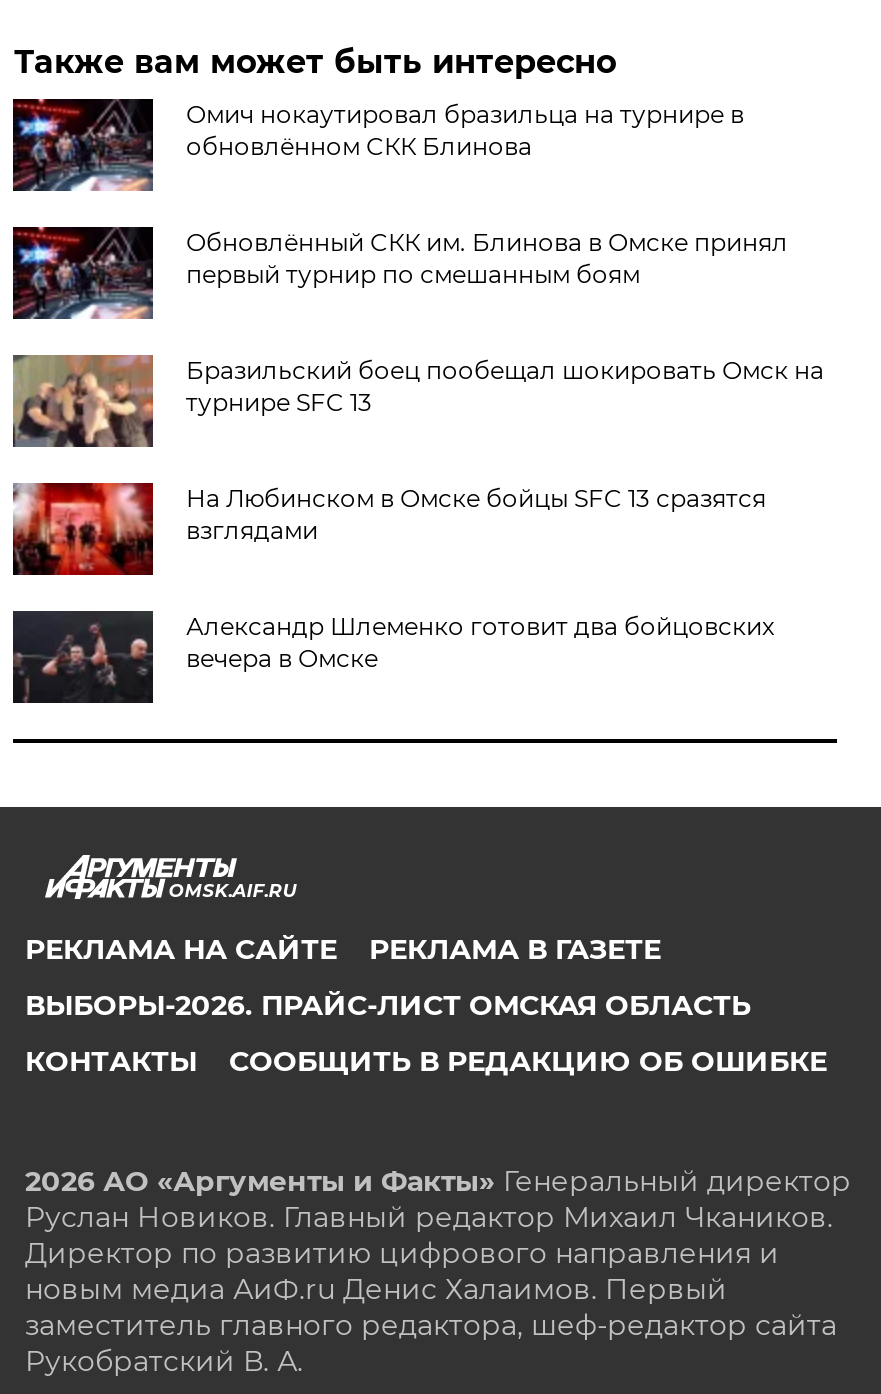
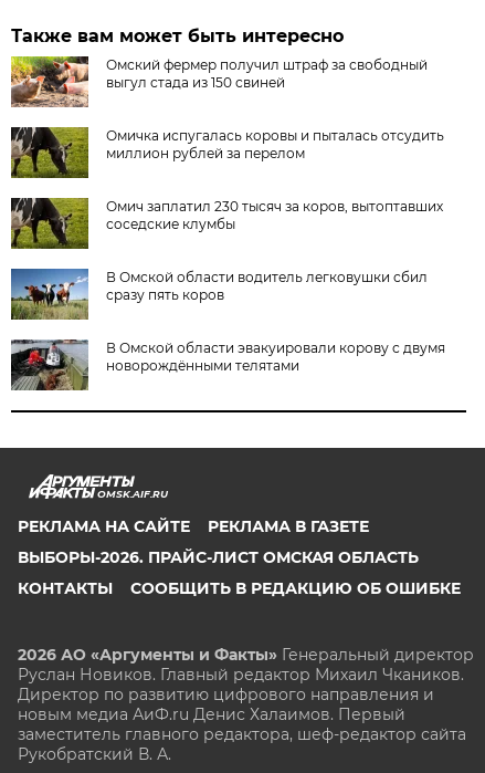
[11,97,744,193] [image] | Омич нокаутировал бразильца на турнире в | обновлённом СКК Блинова -> [10,55,428,108] [image] | Омский фермер получил штраф за свободный | выгул стада из 150 свиней
[11,225,788,321] [image] | Обновлённый СКК им. Блинова в Омске принял | первый турнир по смешанным боям -> [10,126,445,179] [image] | Омичка испугалась коровы и пыталась отсудить | миллион рублей за перелом
[11,353,824,449] [image] | Бразильский боец пообещал шокировать Омск на | турнире SFC 13 -> [11,197,443,250] [image] | Омич заплатил 230 тысяч за коров, вытоптавших | соседские клумбы
[11,481,766,577] [image] | На Любинском в Омске бойцы SFC 13 сразятся | взглядами -> [10,268,428,321] [image] | В Омской области водитель легковушки сбил | сразу пять коров
[13,611,774,705] [image] | Александр Шлеменко готовит два бойцовских | вечера в Омске -> [10,338,446,391] [image] | В Омской области эвакуировали корову с двумя | новорождёнными телятами

